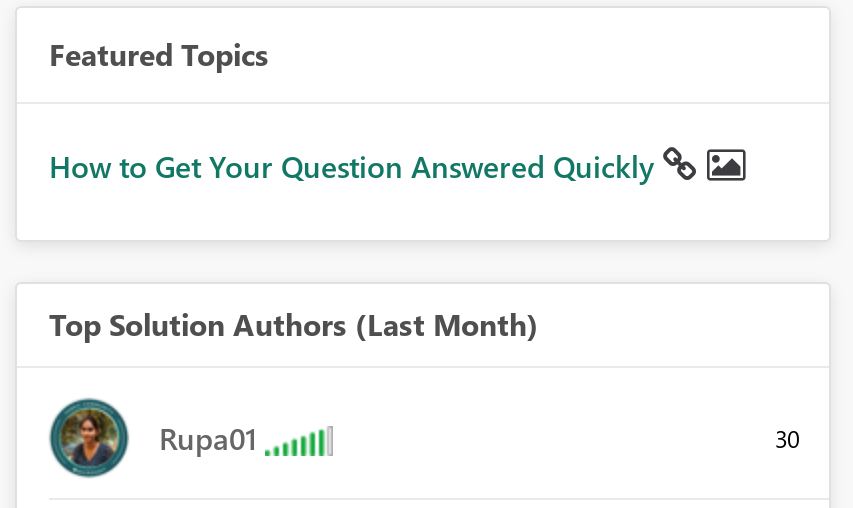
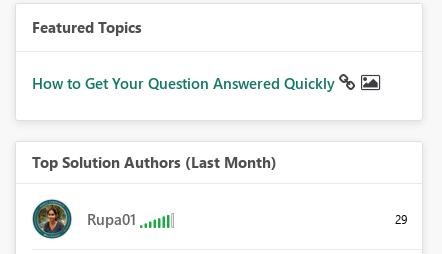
[775,421,799,453] 30 -> [395,211,407,227] 29

